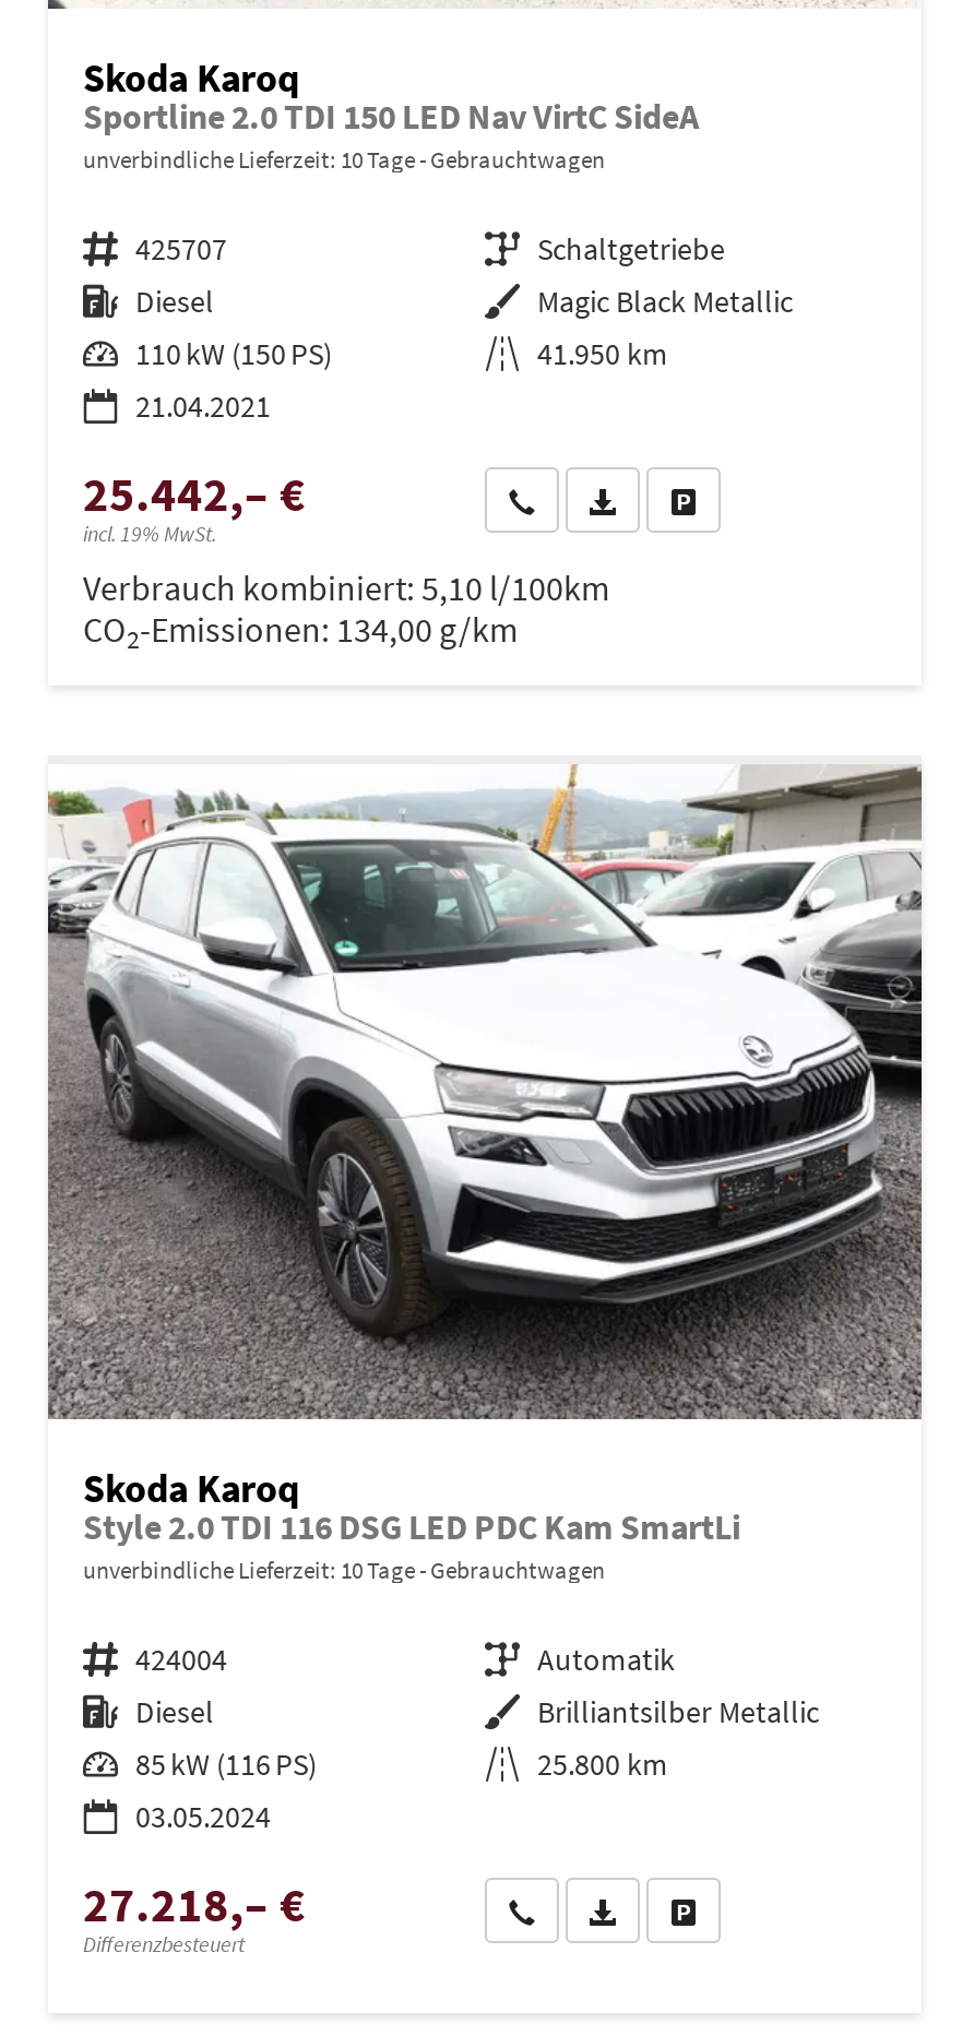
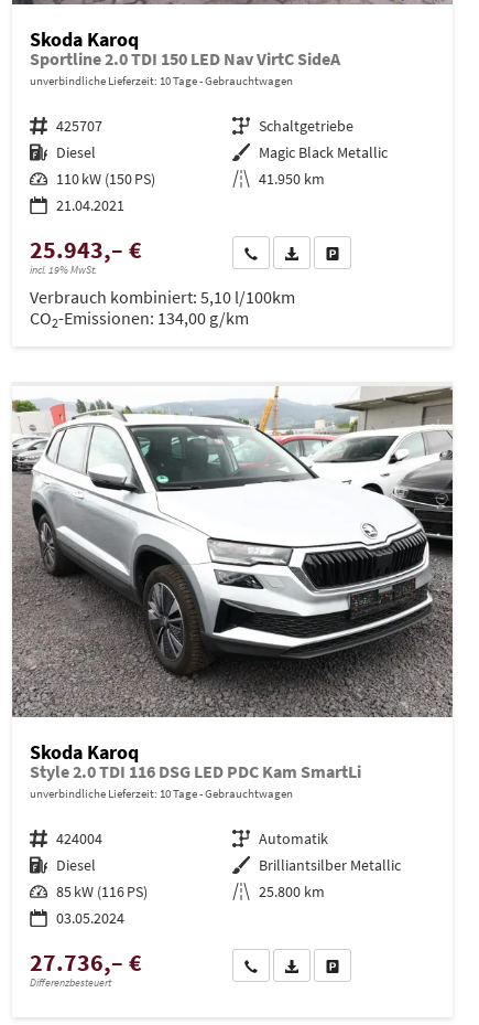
[83,463,306,524] 25.442,– € -> [30,234,142,265] 25.943,– €
[83,1874,306,1935] 27.218,– € -> [30,947,142,978] 27.736,– €

